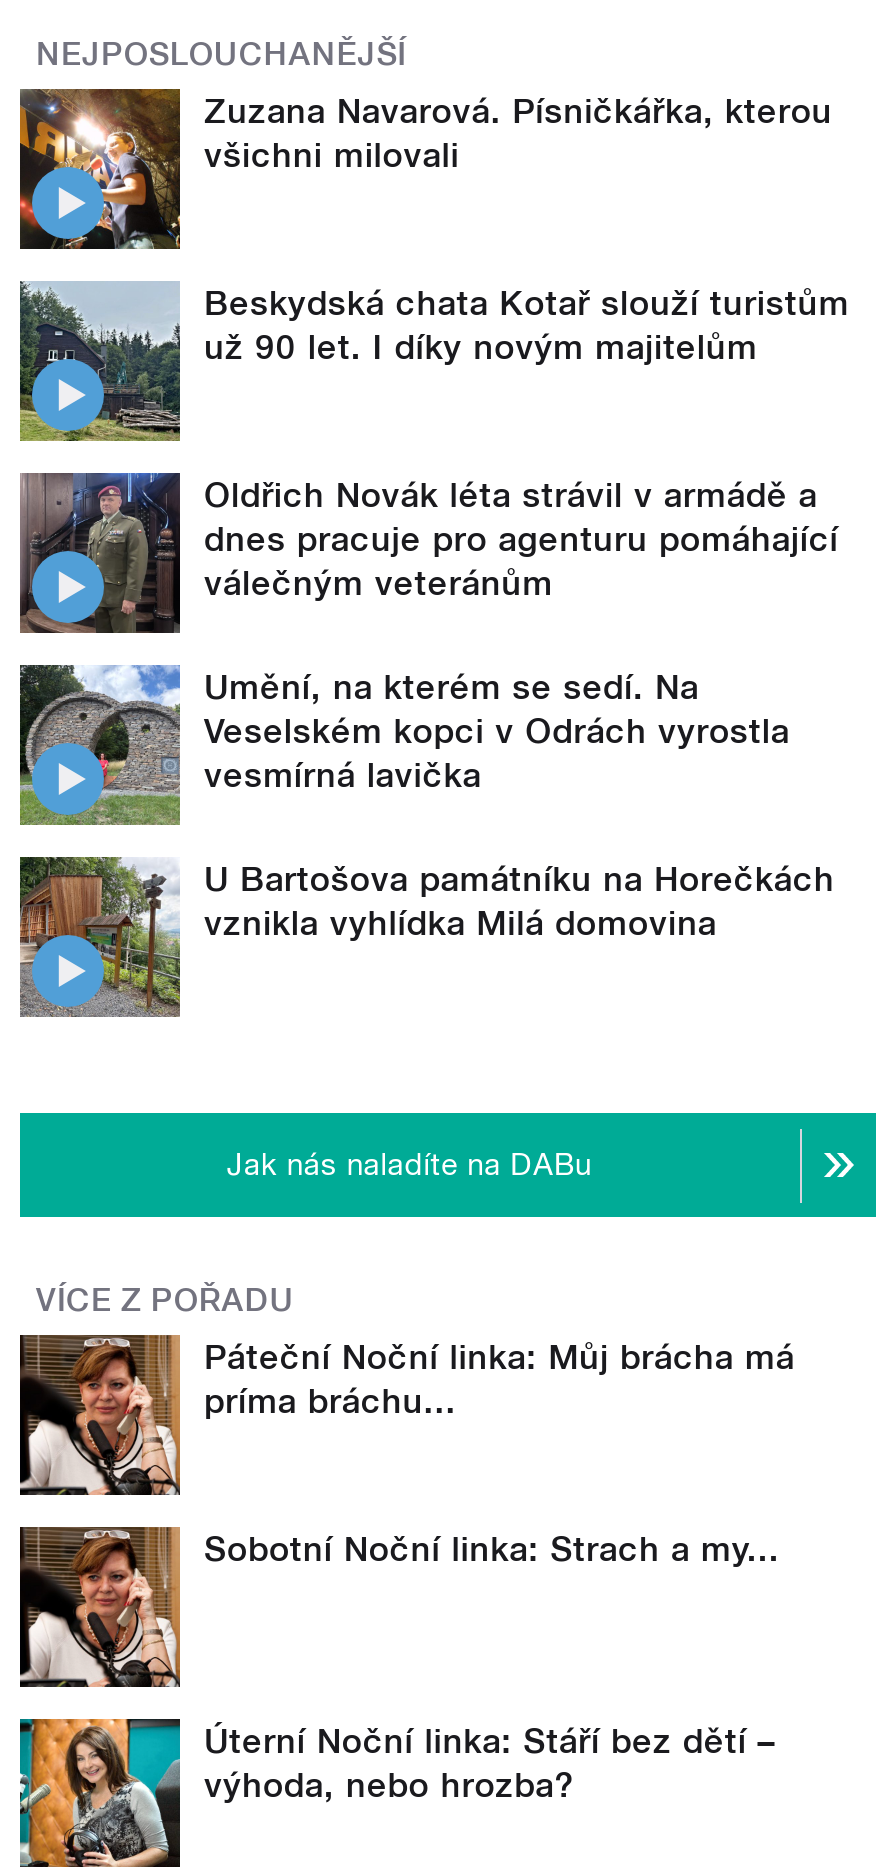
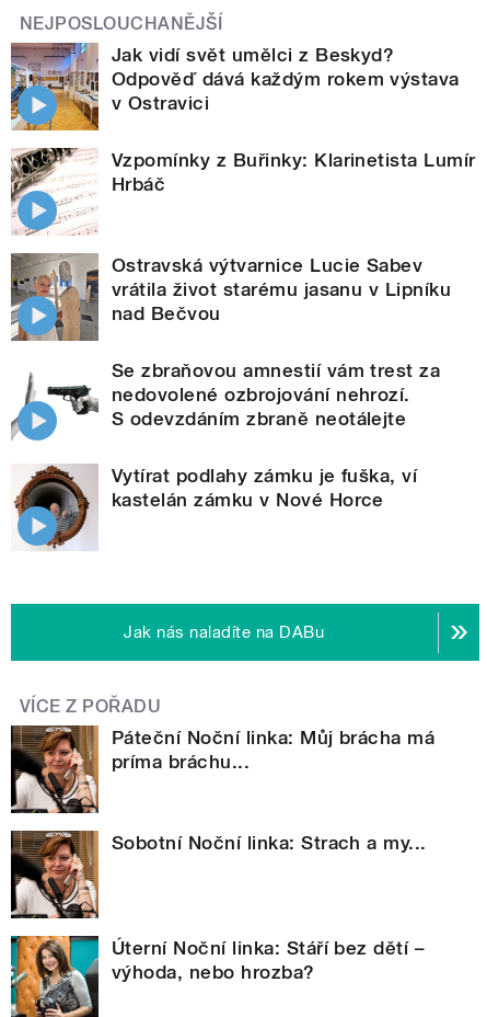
[18,87,833,251] [image] | Zuzana Navarová. Písničkářka, kterou | všichni milovali -> [10,42,459,132] [image] | Jak vidí svět umělci z Beskyd? | Odpověď dává každým rokem výstava | v Ostravici
[18,281,850,443] [image] | Beskydská chata Kotař slouží turistům | už 90 let. I díky novým majitelům -> [11,147,476,236] [image] | Vzpomínky z Buřinky: Klarinetista Lumír | Hrbáč
[18,471,839,635] [image] | Oldřich Novák léta strávil v armádě a | dnes pracuje pro agenturu pomáhající | válečným veteránům -> [11,253,451,342] [image] | Ostravská výtvarnice Lucie Sabev | vrátila život starému jasanu v Lipníku | nad Bečvou
[18,663,790,827] [image] | Umění, na kterém se sedí. Na | Veselském kopci v Odrách vyrostla | vesmírná lavička -> [11,358,440,446] [image] | Se zbraňovou amnestií vám trest za | nedovolené ozbrojování nehrozí. | S odevzdáním zbraně neotálejte
[18,855,835,1019] [image] | U Bartošova památníku na Horečkách | vznikla vyhlídka Milá domovina -> [11,464,417,551] [image] | Vytírat podlahy zámku je fuška, ví | kastelán zámku v Nové Horce

